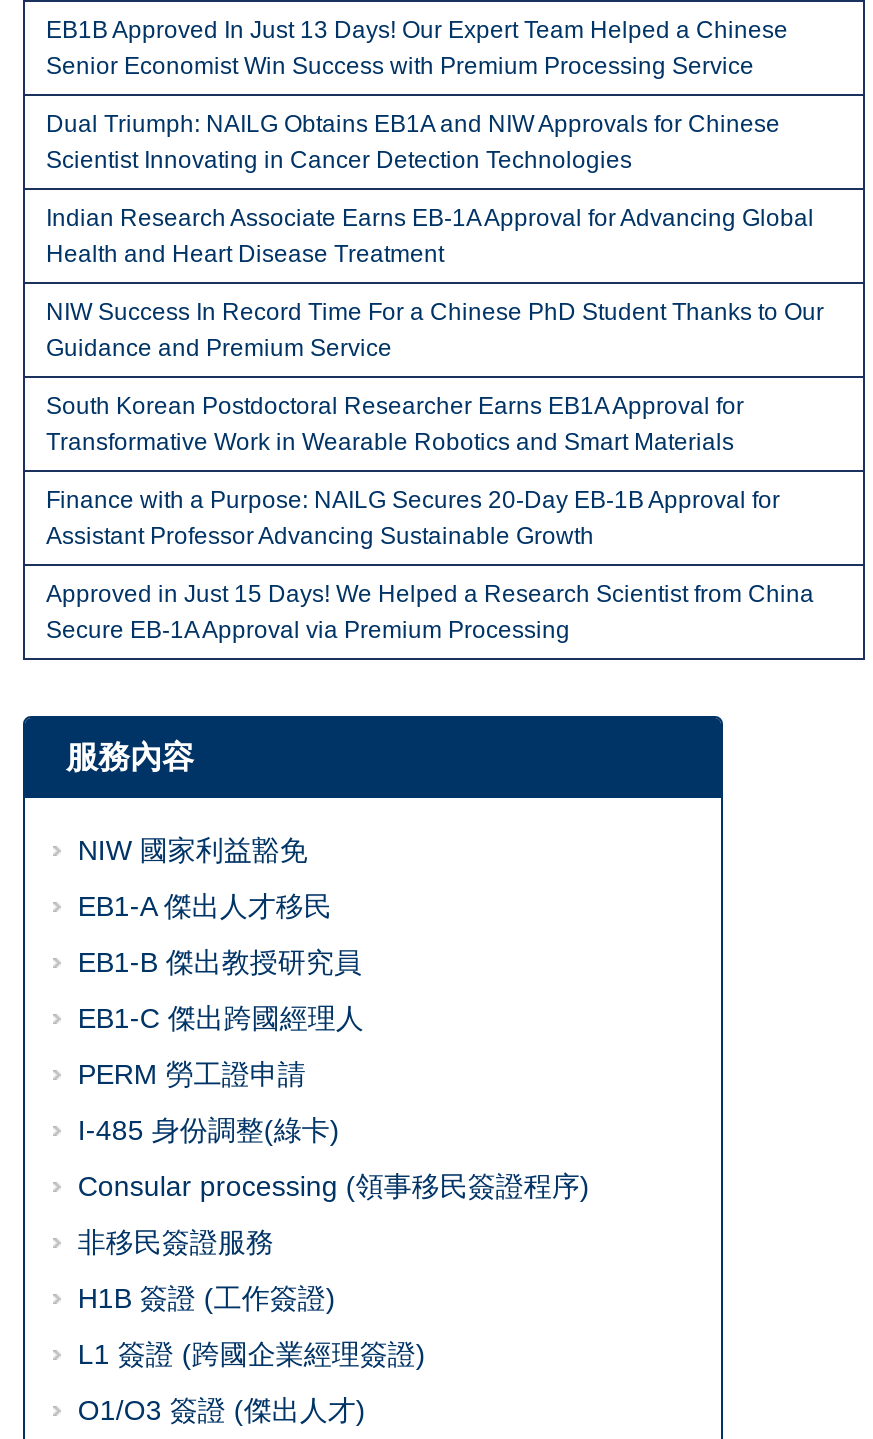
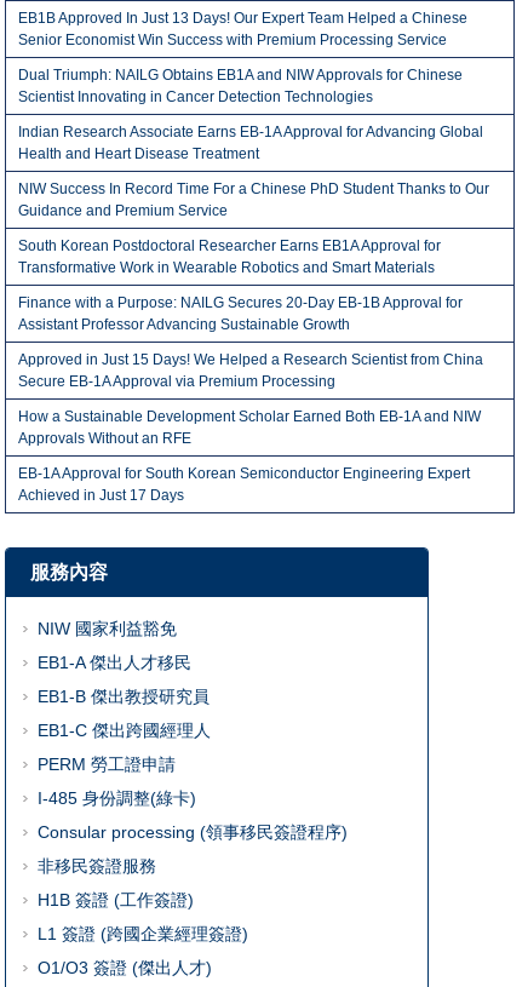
none -> [19,408,481,504] How a Sustainable Development Scholar Earned Both EB-1A and NIW | Approvals Without an RFE | EB-1A Approval for South Korean Semiconductor Engineering Expert | Achieved in Just 17 Days

